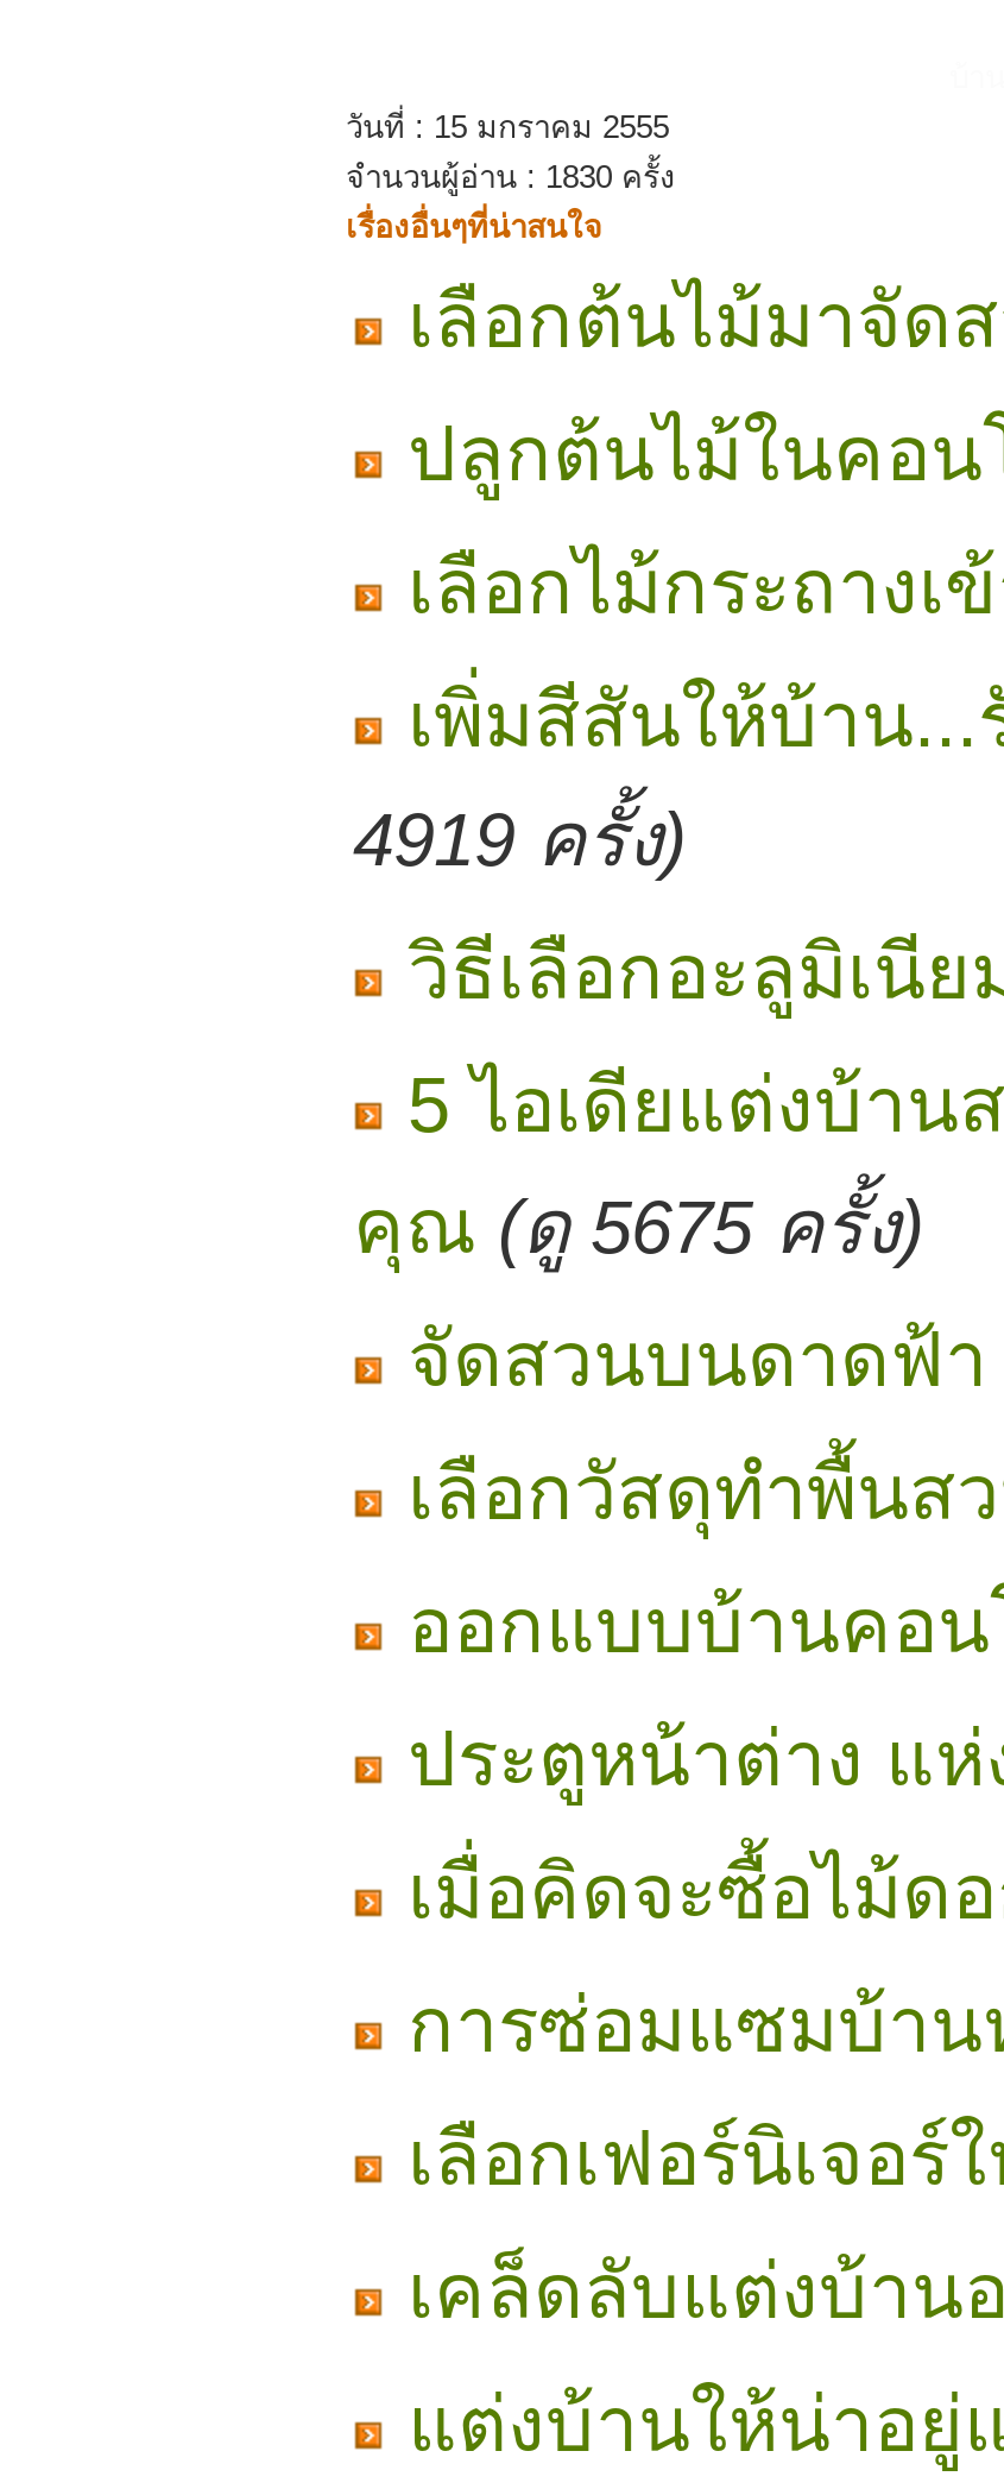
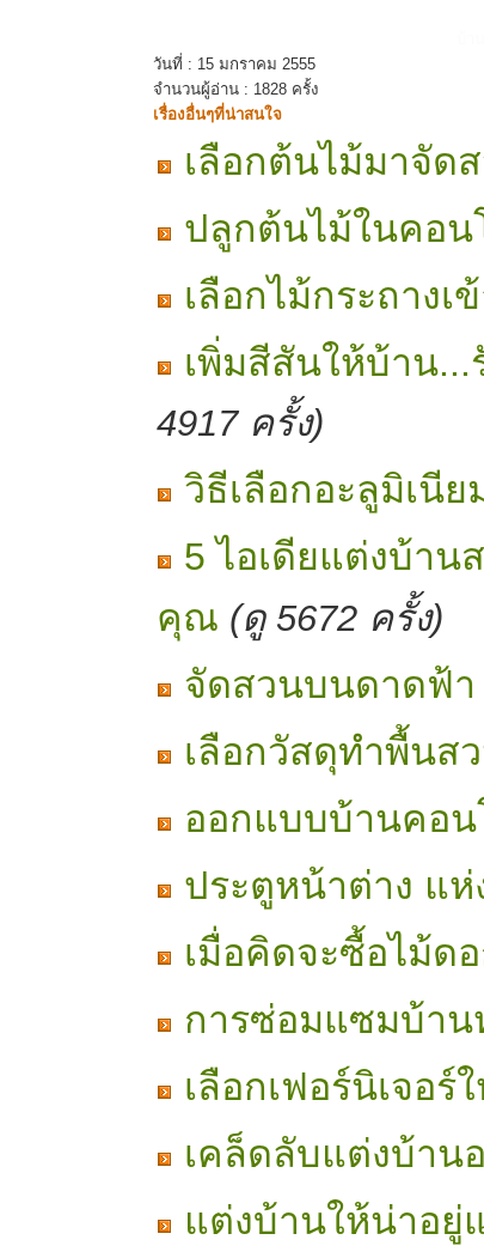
[346,159,686,195] จำนวนผู้อ่าน : 1830 ครั้ง -> [153,80,324,98] จำนวนผู้อ่าน : 1828 ครั้ง
[353,796,686,882] 4919 ครั้ง) -> [157,401,324,444] 4917 ครั้ง)
[353,1184,923,1269] คุณ (ดู 5675 ครั้ง) -> [157,596,443,639] คุณ (ดู 5672 ครั้ง)

